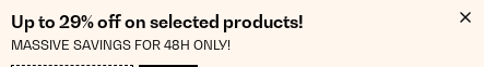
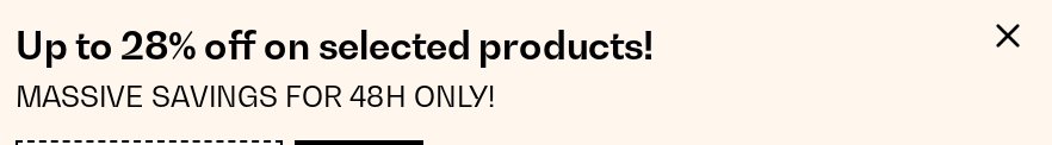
[11,11,304,32] Up to 29% off on selected products! -> [16,21,655,69] Up to 28% off on selected products!

